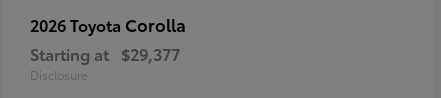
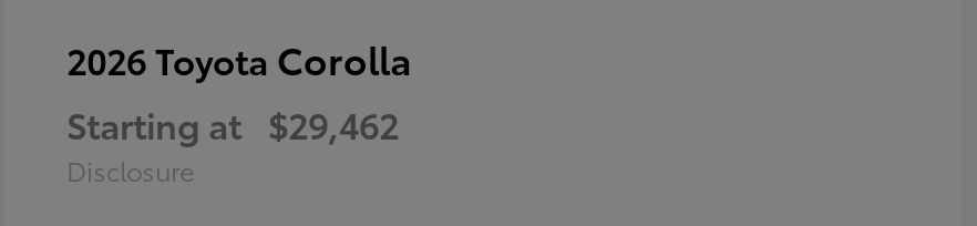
[30,42,180,65] Starting at $29,377 -> [66,97,399,148] Starting at $29,462

